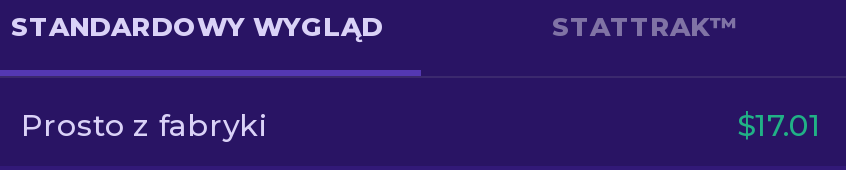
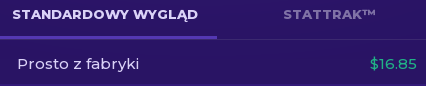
[737,106,821,144] $17.01 -> [370,54,417,73] $16.85

